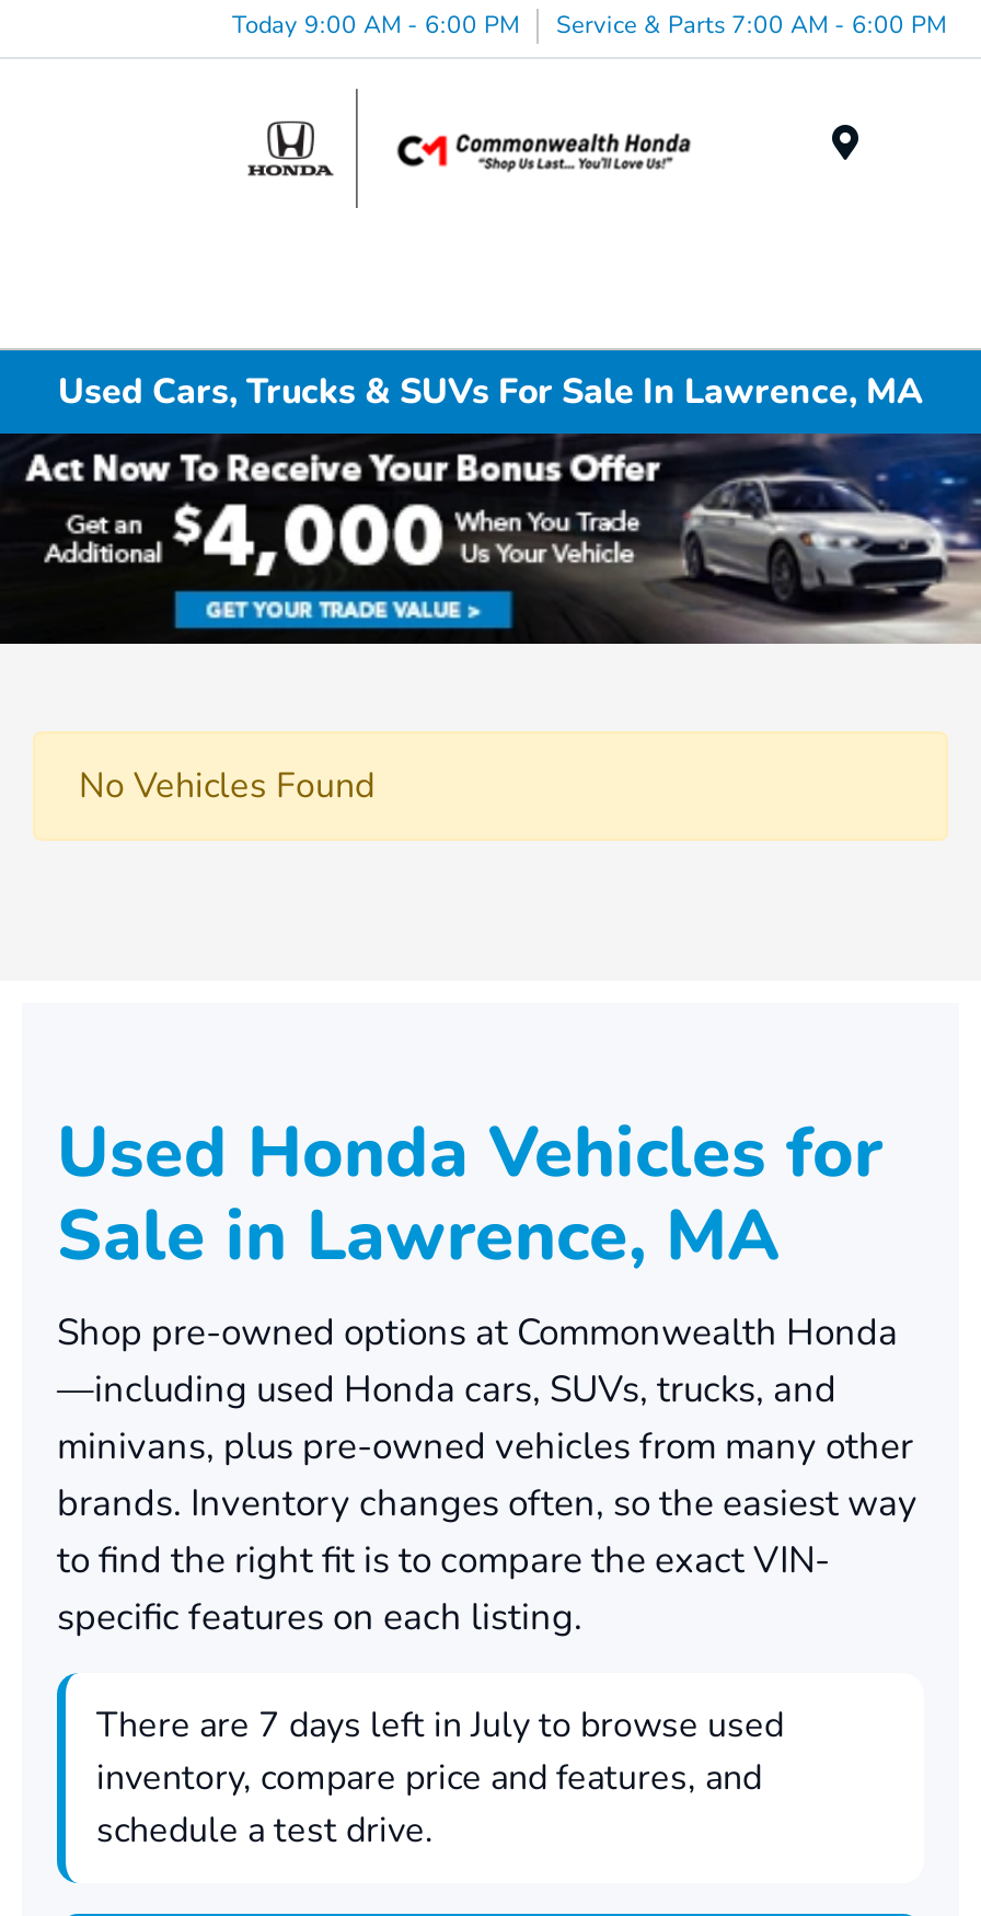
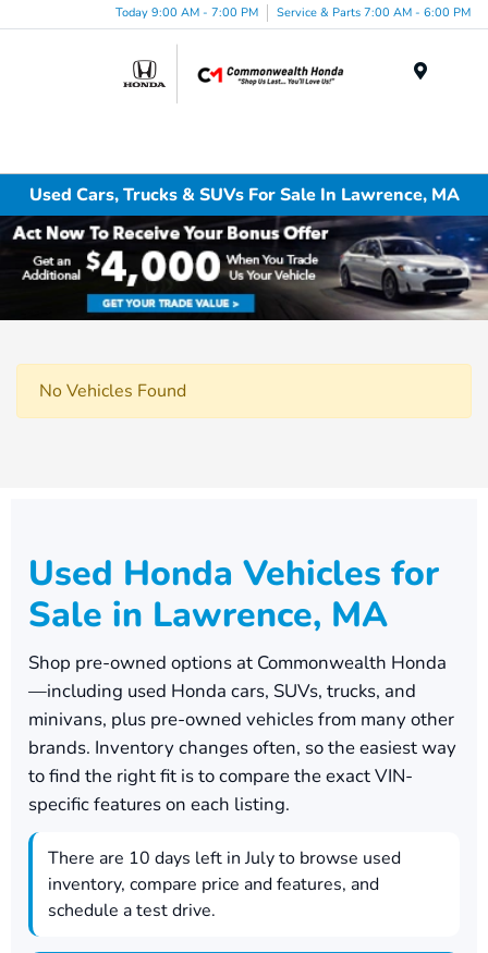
[232,8,946,41] Today 9:00 AM - 6:00 PM Service & Parts 7:00 AM - 6:00 PM -> [115,4,471,20] Today 9:00 AM - 7:00 PM Service & Parts 7:00 AM - 6:00 PM
[96,1701,784,1749] There are 7 days left in July to browse used -> [48,846,401,870] There are 10 days left in July to browse used

